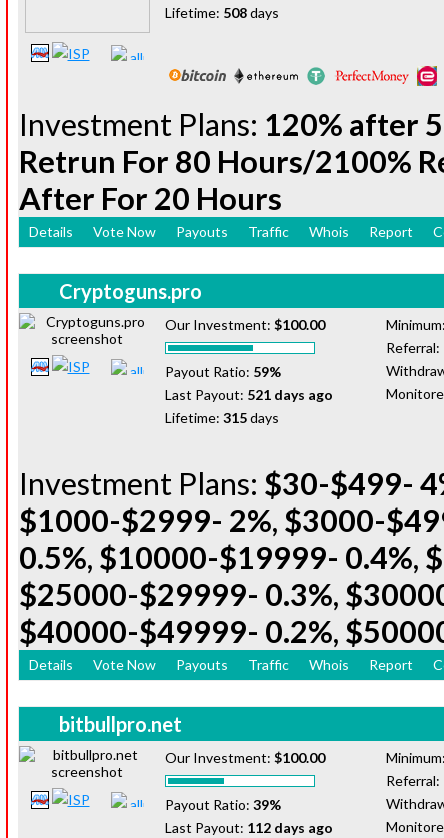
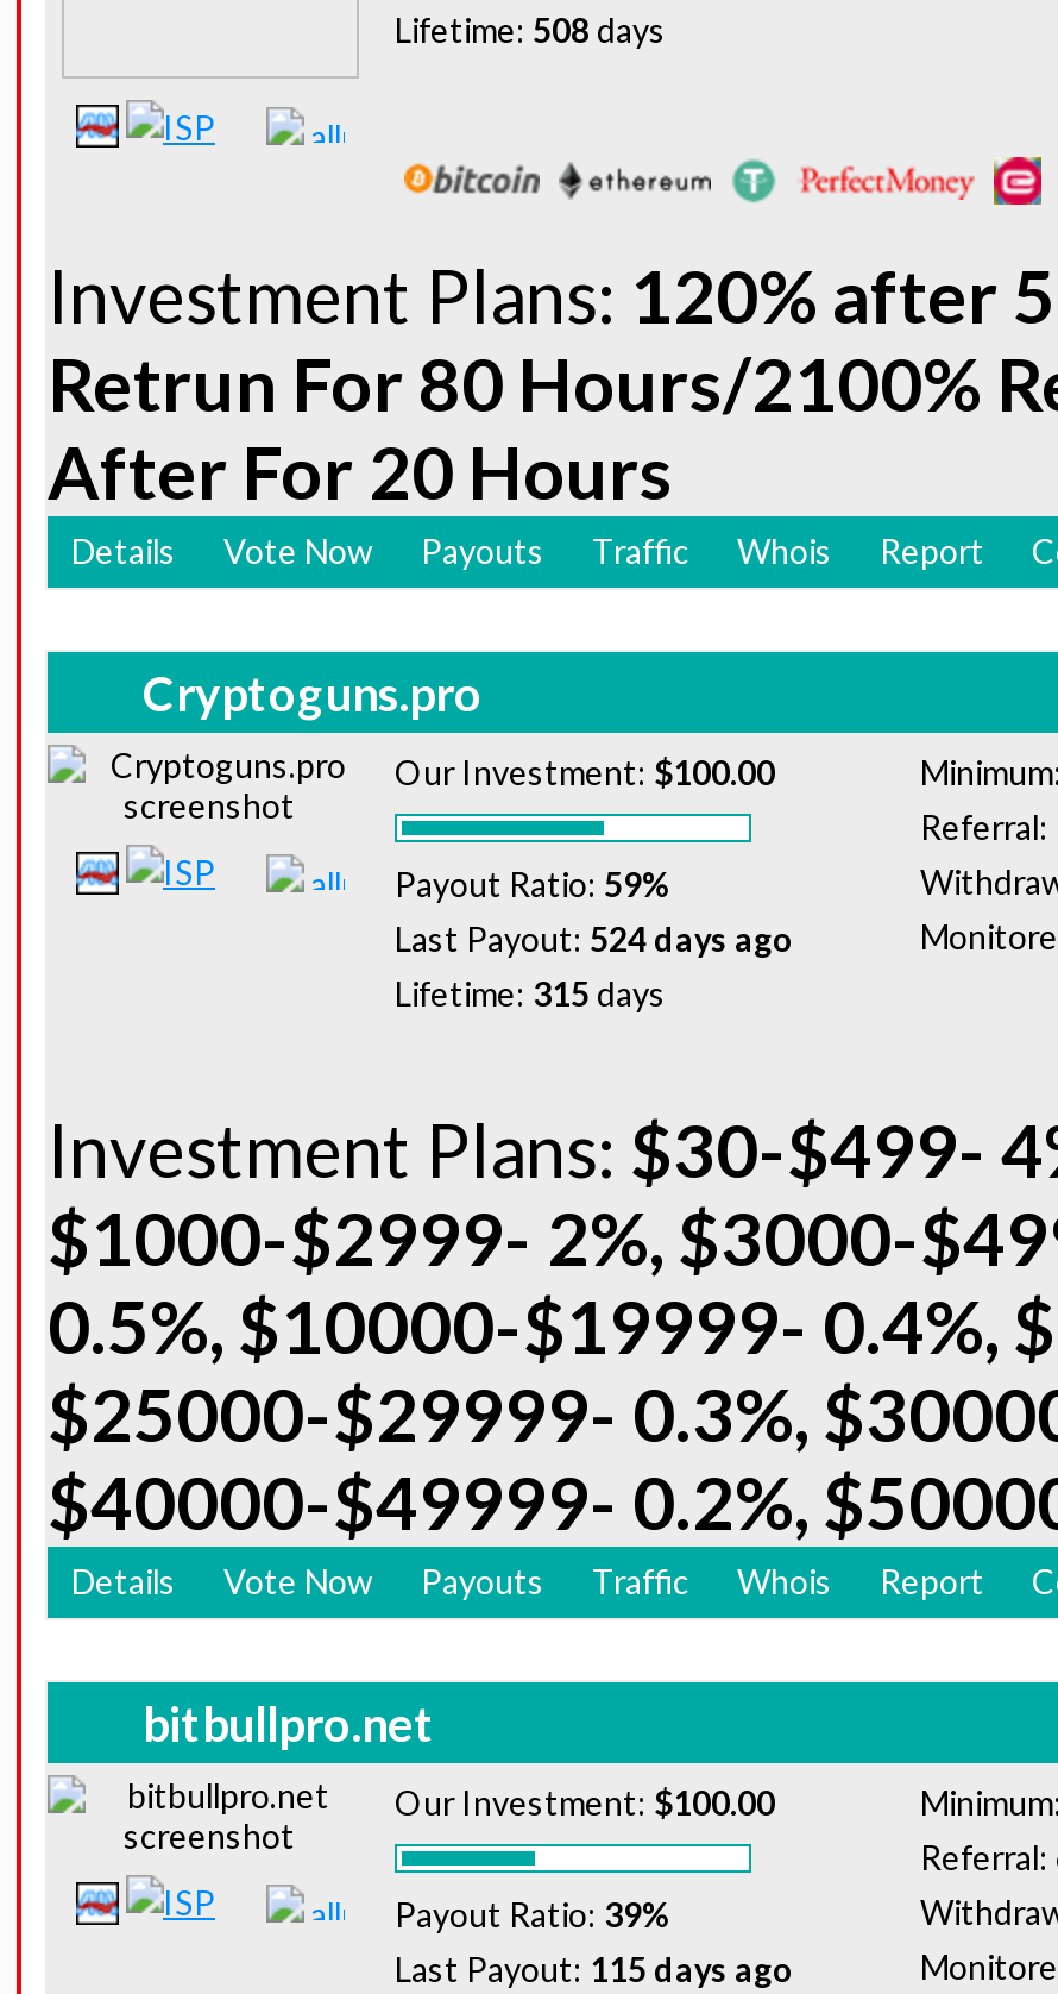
[165,386,333,403] Last Payout: 521 days ago -> [395,918,794,959] Last Payout: 524 days ago
[165,819,333,836] Last Payout: 112 days ago -> [395,1949,794,1989] Last Payout: 115 days ago

